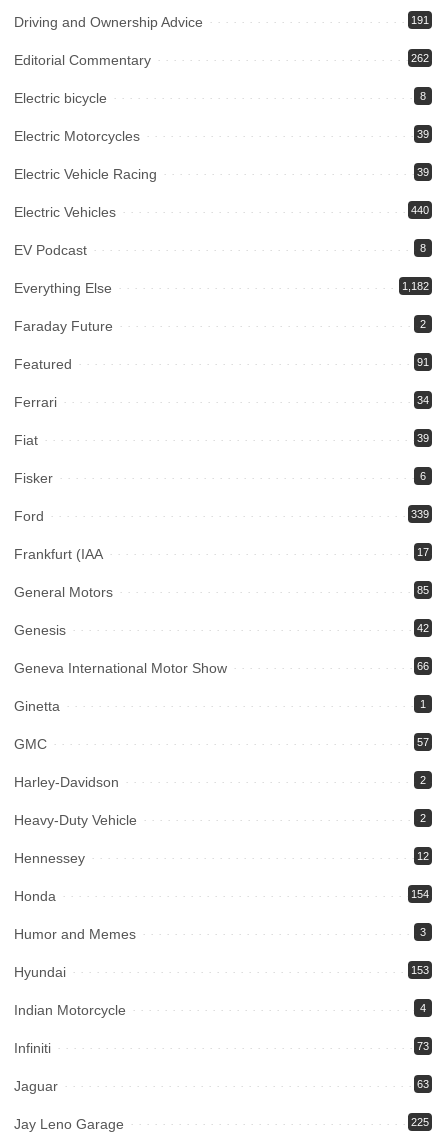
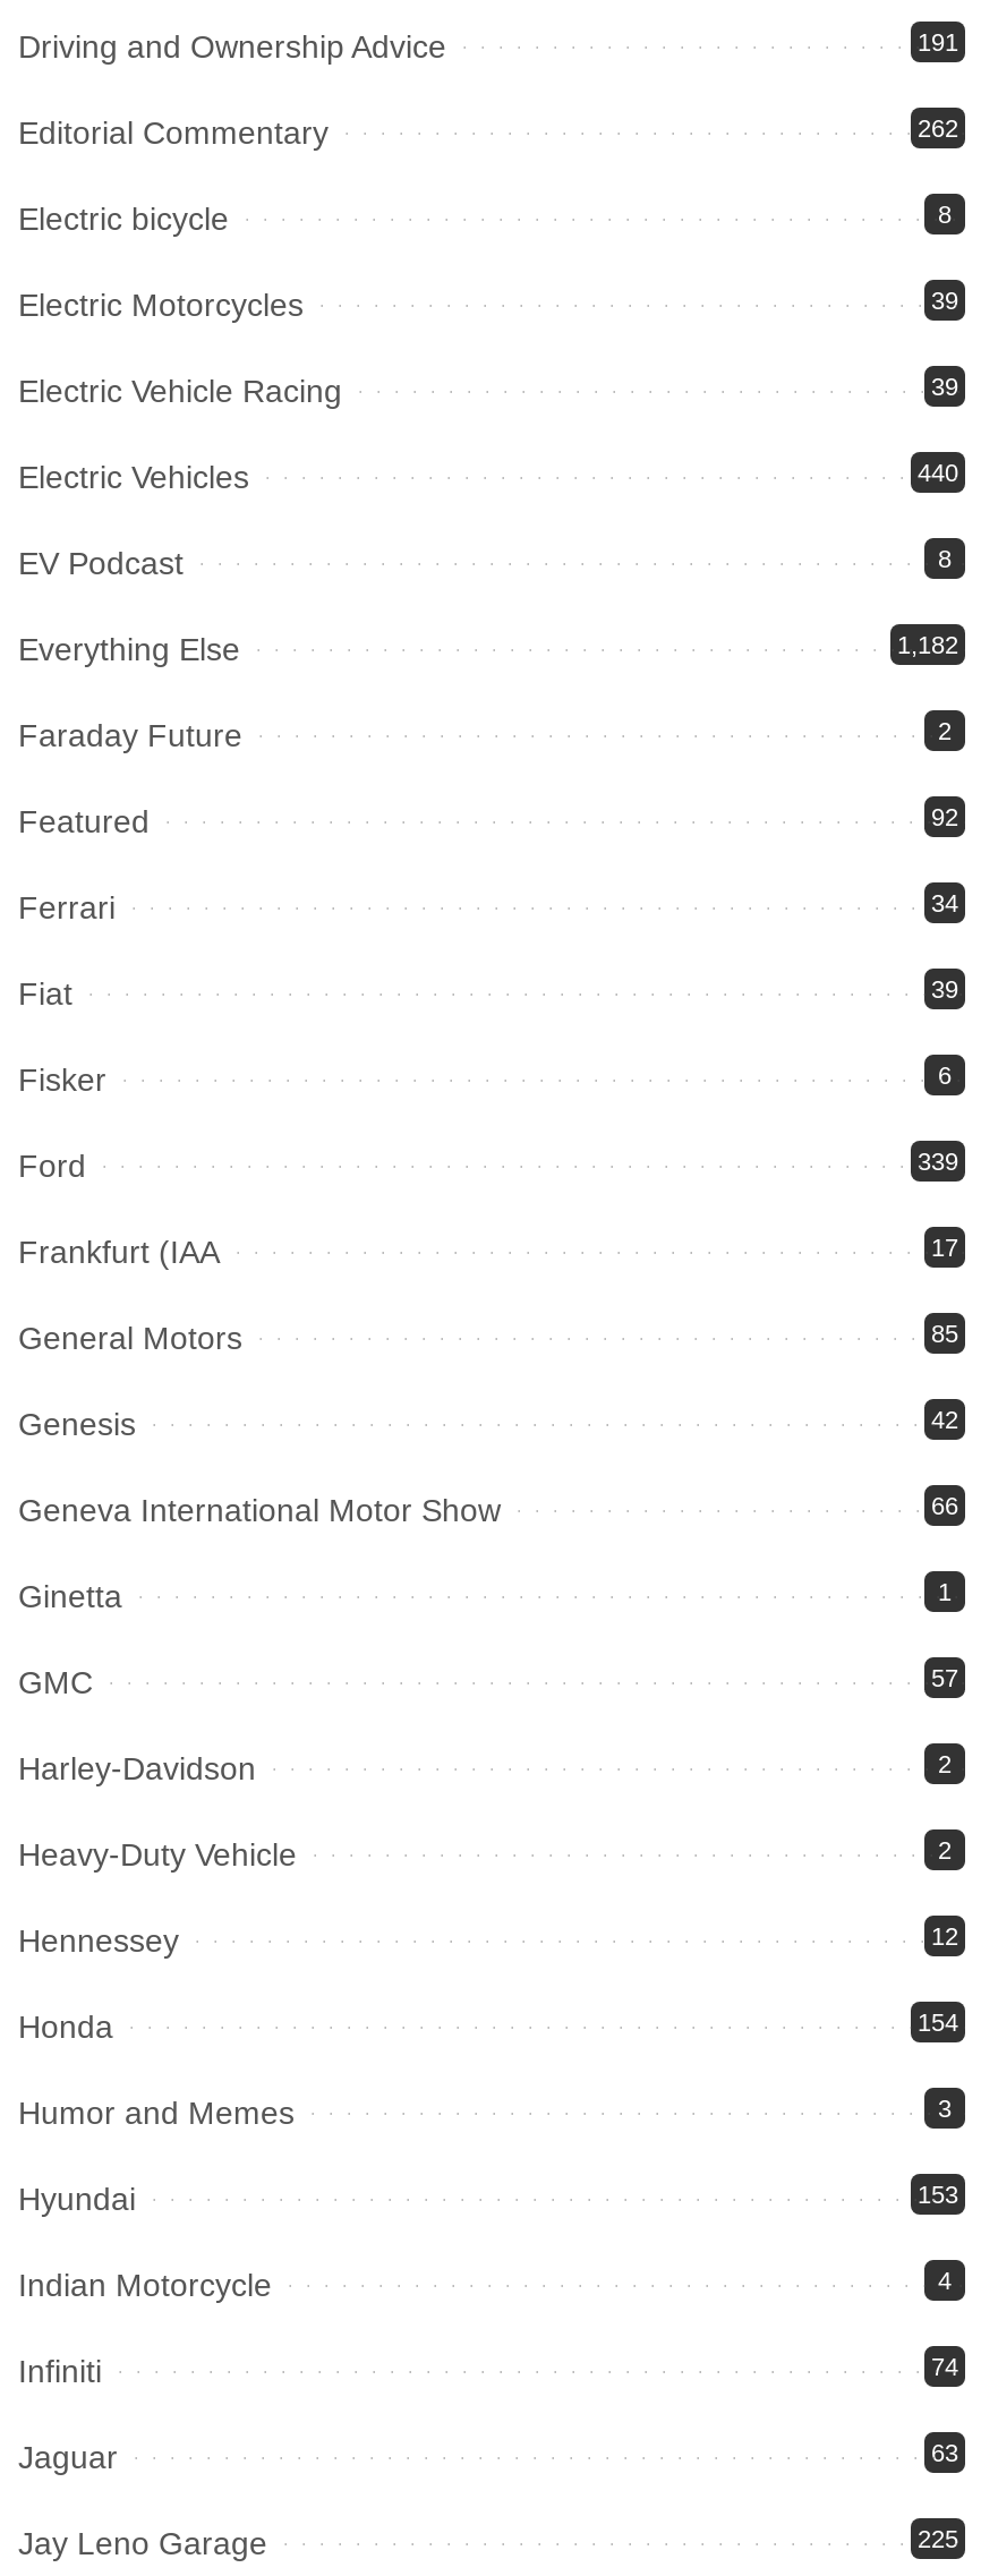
[417,356,429,368] 91 -> [931,804,958,831] 92
[417,1040,429,1052] 73 -> [931,2354,958,2381] 74

